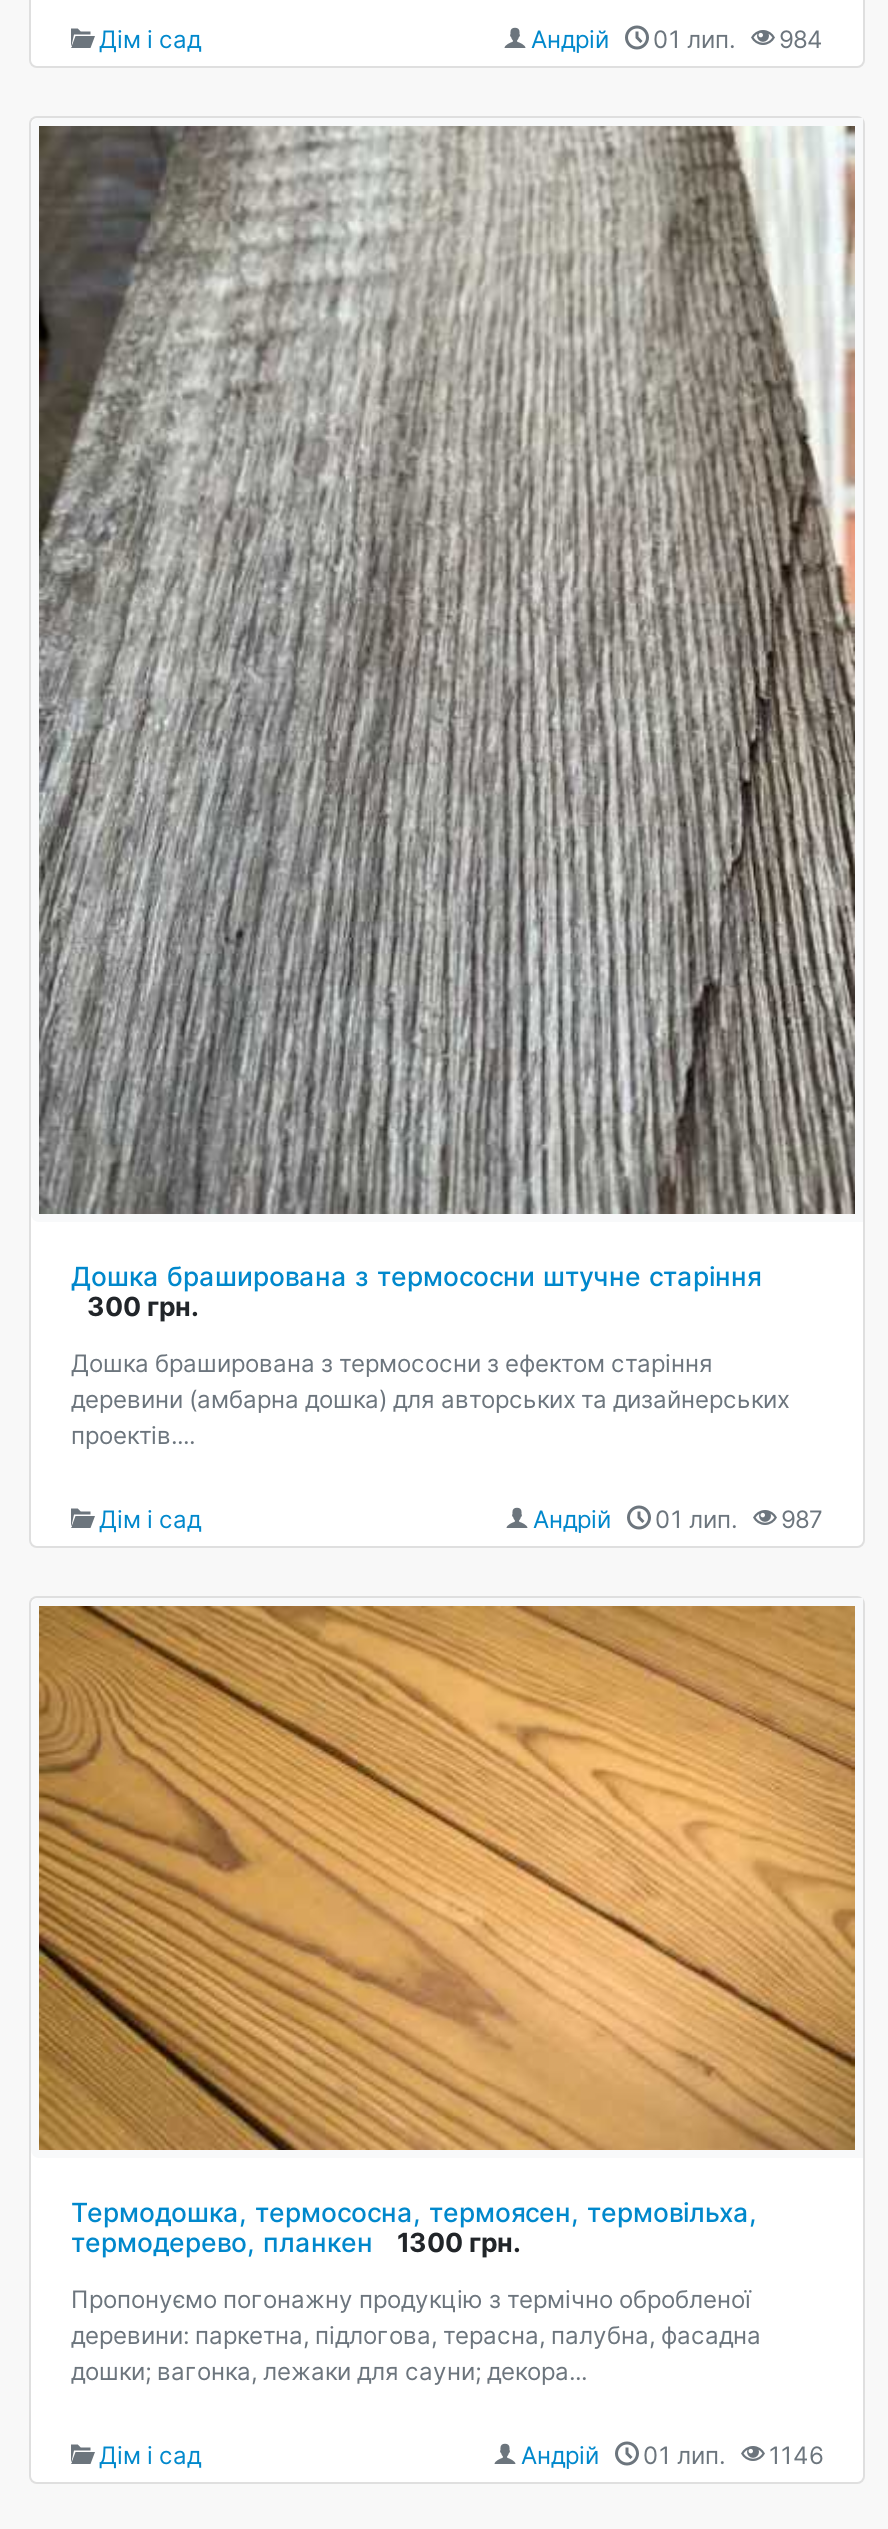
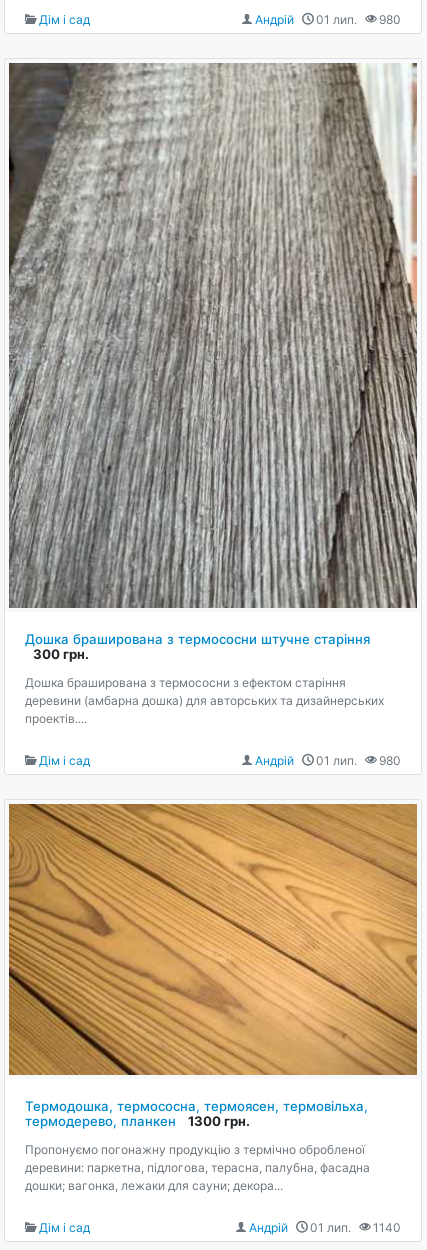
[531,24,823,54] Андрій 01 лип. 984 -> [255,12,401,27] Андрій 01 лип. 980
[533,1505,823,1535] Андрій 01 лип. 987 -> [255,752,401,767] Андрій 01 лип. 980
[521,2440,823,2470] Андрій 01 лип. 1146 -> [249,1220,401,1235] Андрій 01 лип. 1140

